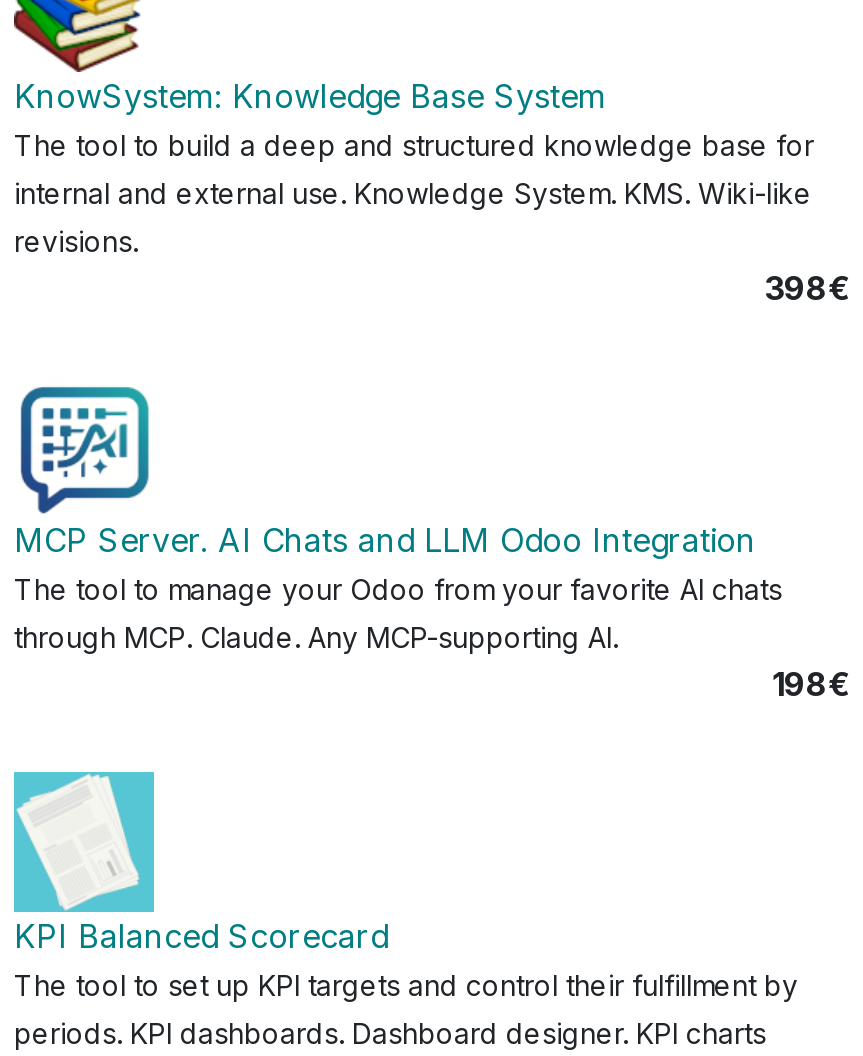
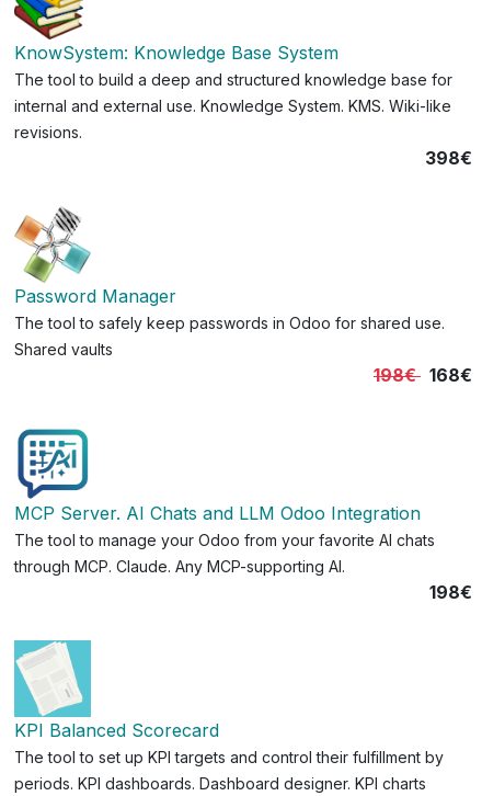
none -> [14,206,472,386] [image] | Password Manager | The tool to safely keep passwords in Odoo for shared use. | Shared vaults | 198€ 168€

